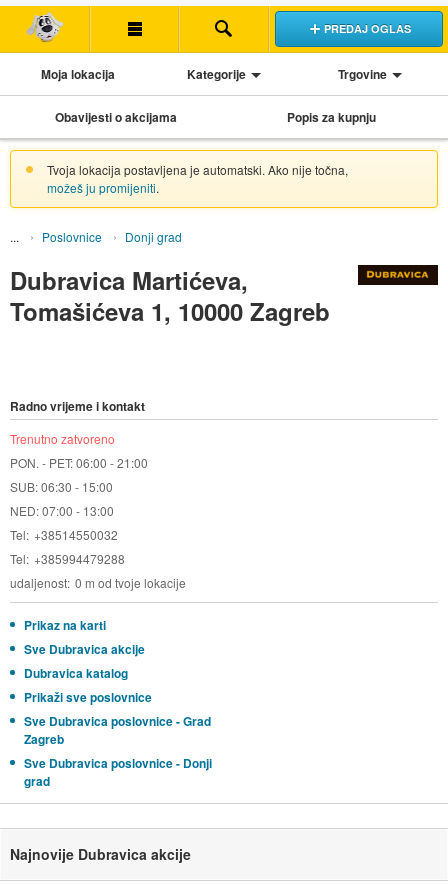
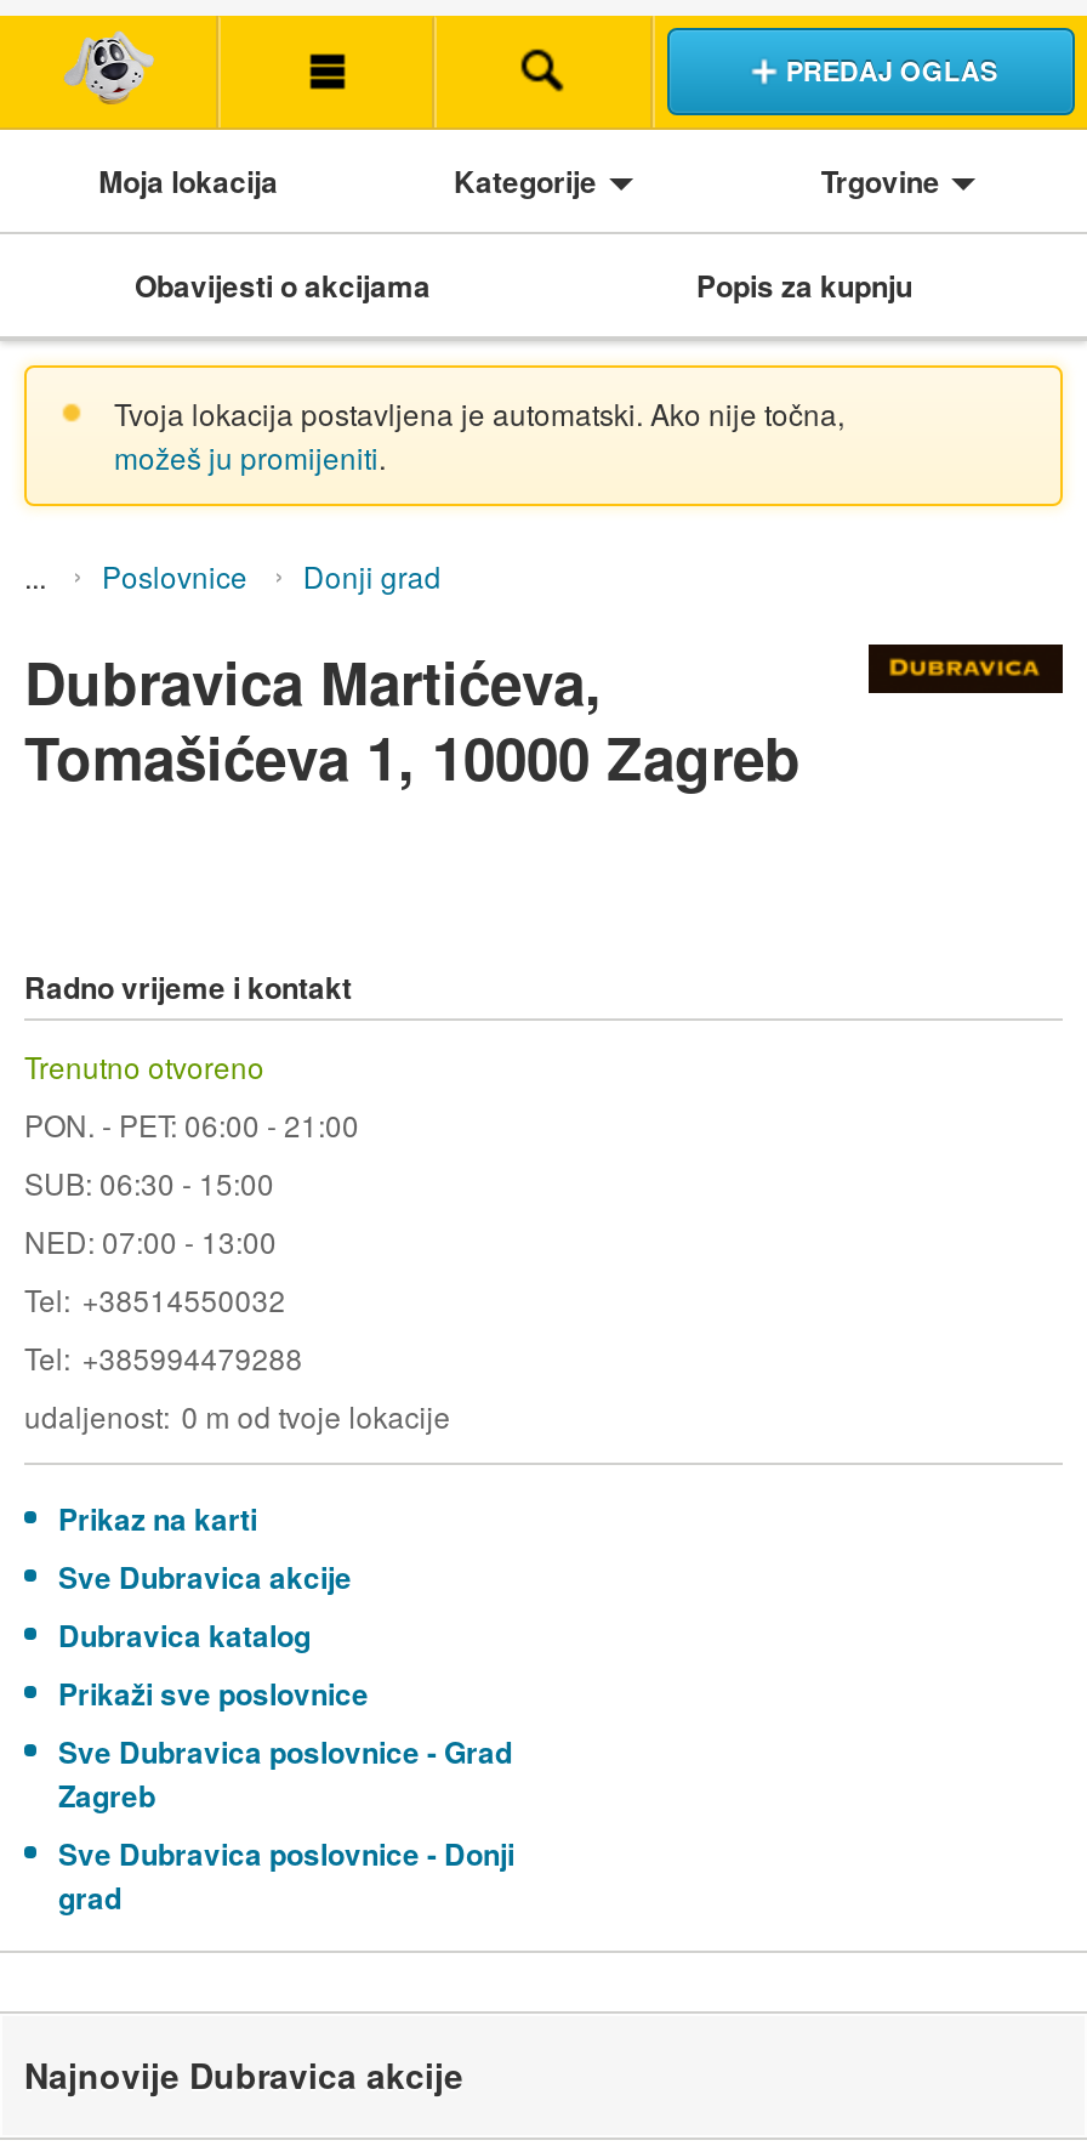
[10,430,115,447] Trenutno zatvoreno -> [24,1046,264,1087] Trenutno otvoreno

